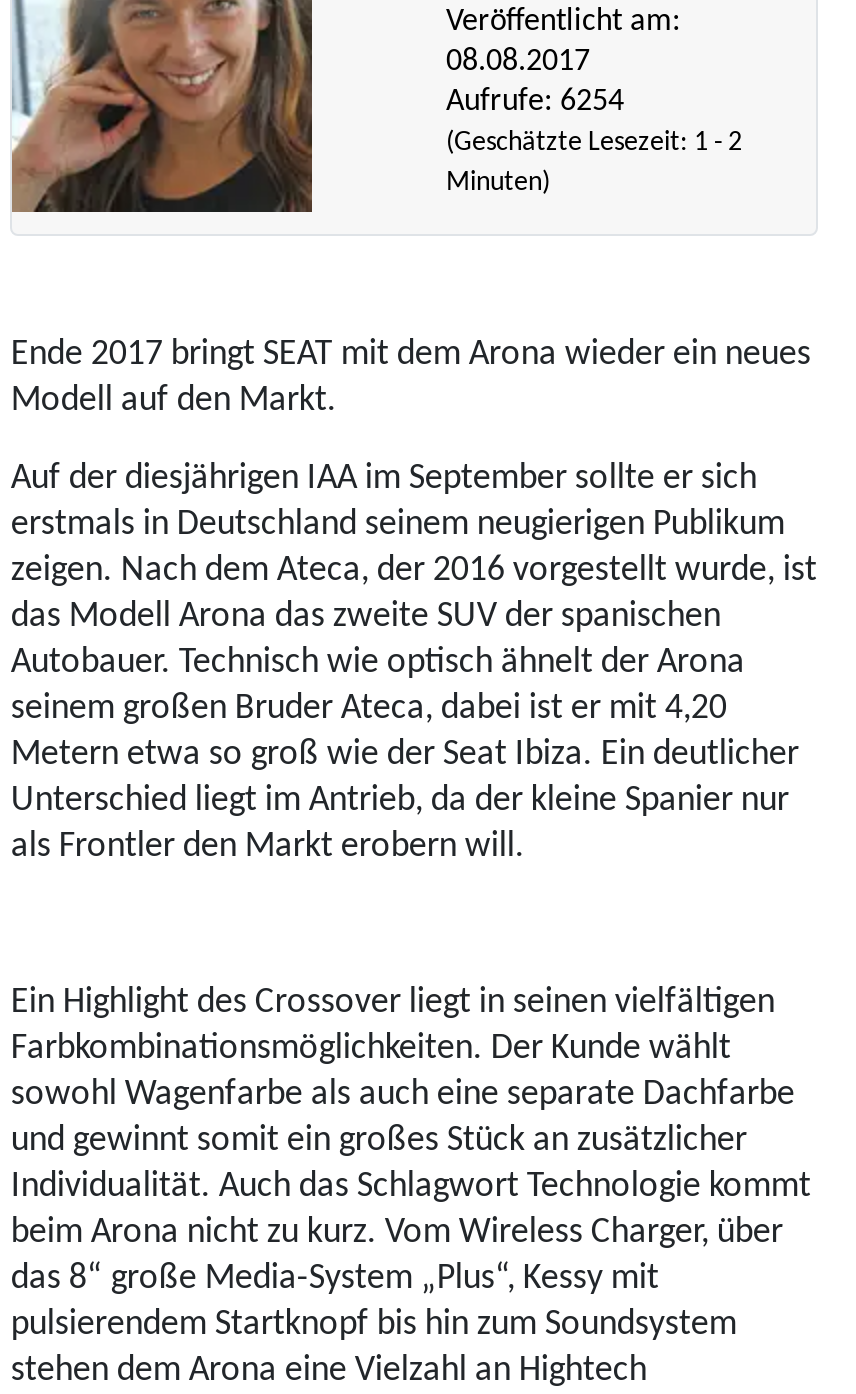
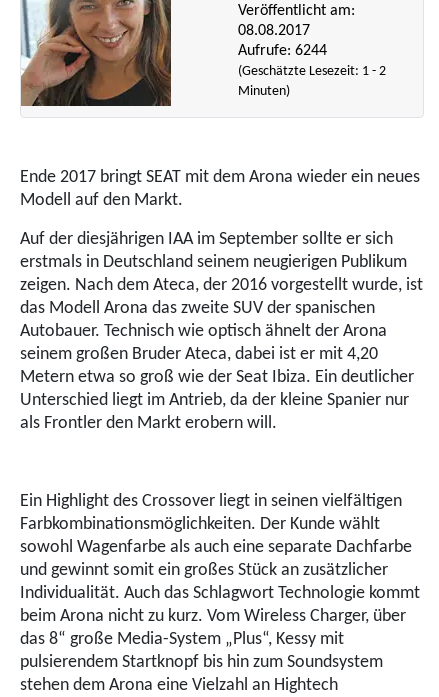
[446,86,624,118] Aufrufe: 6254 -> [238,43,327,59] Aufrufe: 6244

